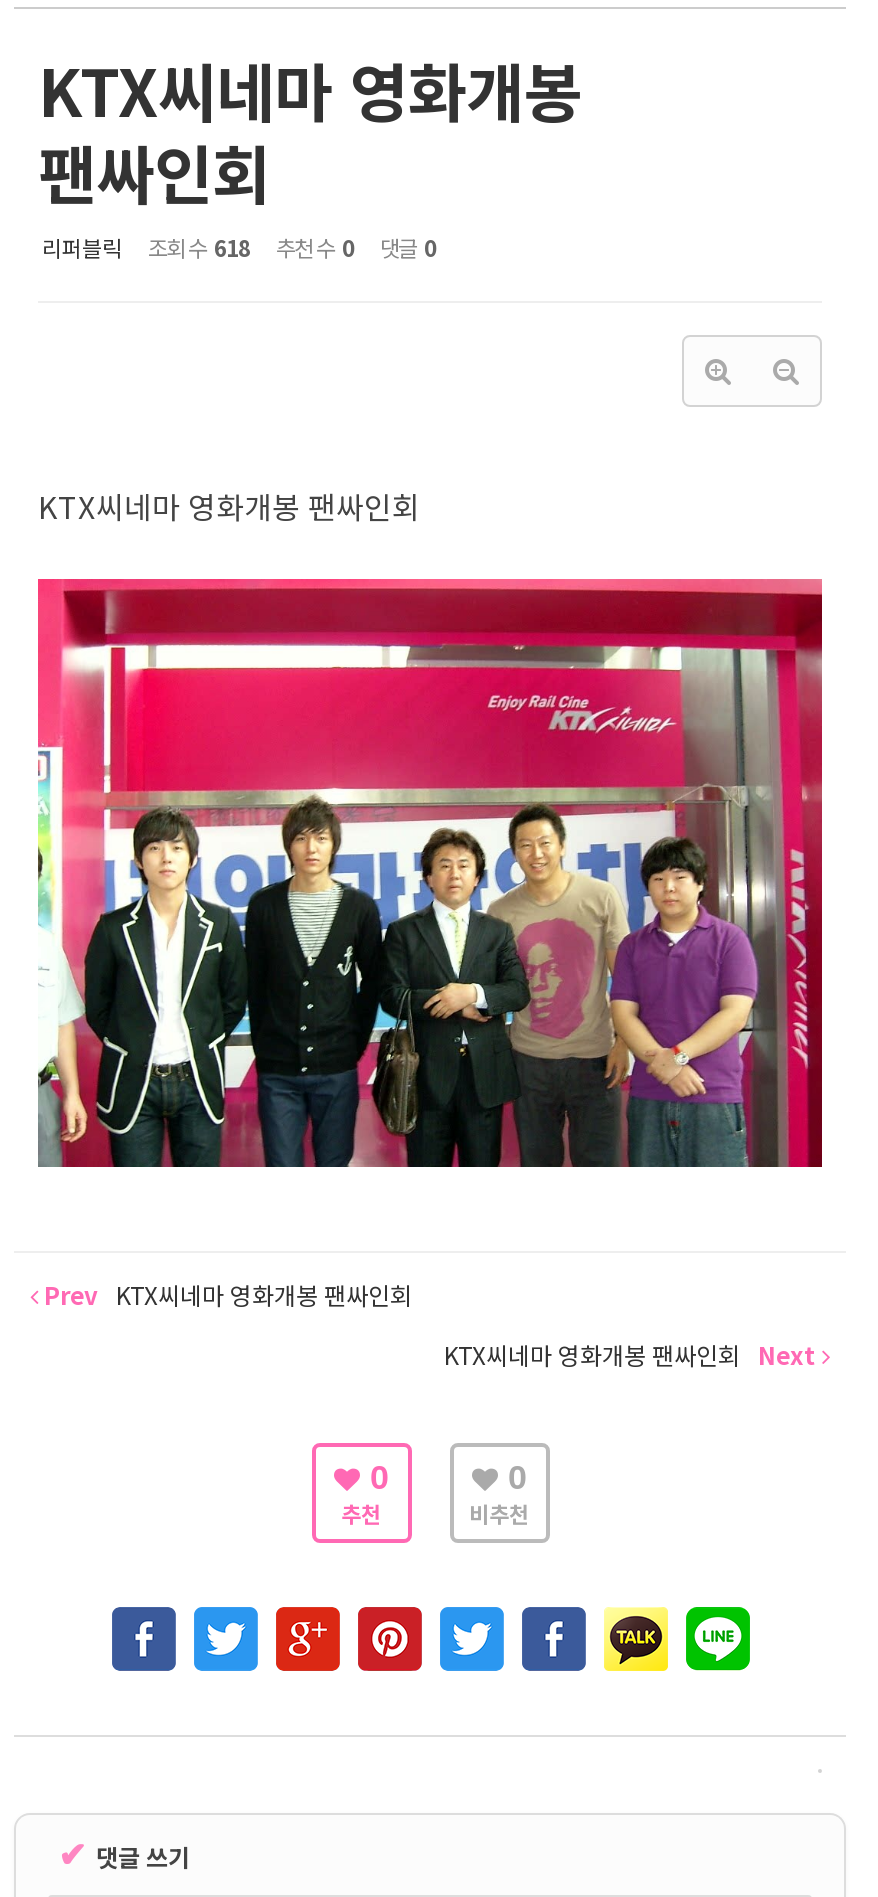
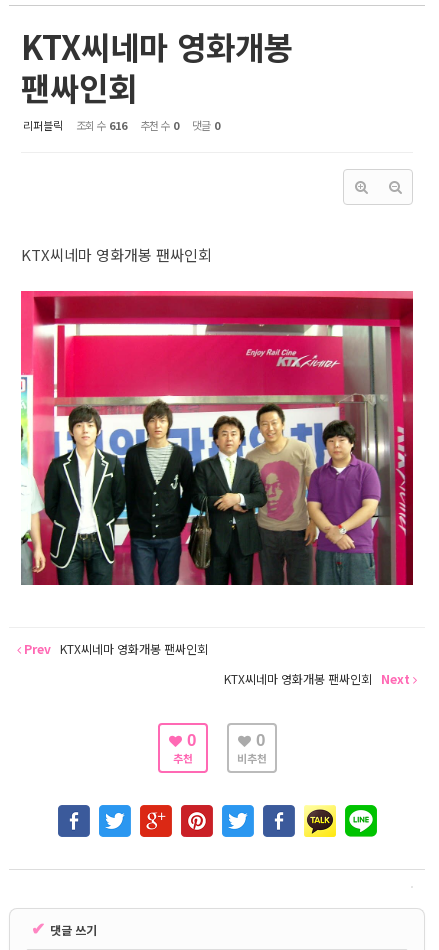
[42,231,436,263] 리퍼블릭 조회 수 618 추천 수 0 댓글 0 -> [23,117,220,133] 리퍼블릭 조회 수 616 추천 수 0 댓글 0

